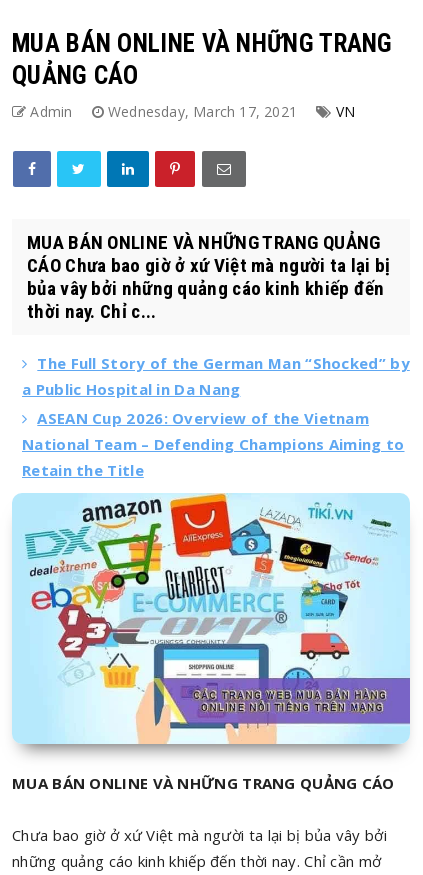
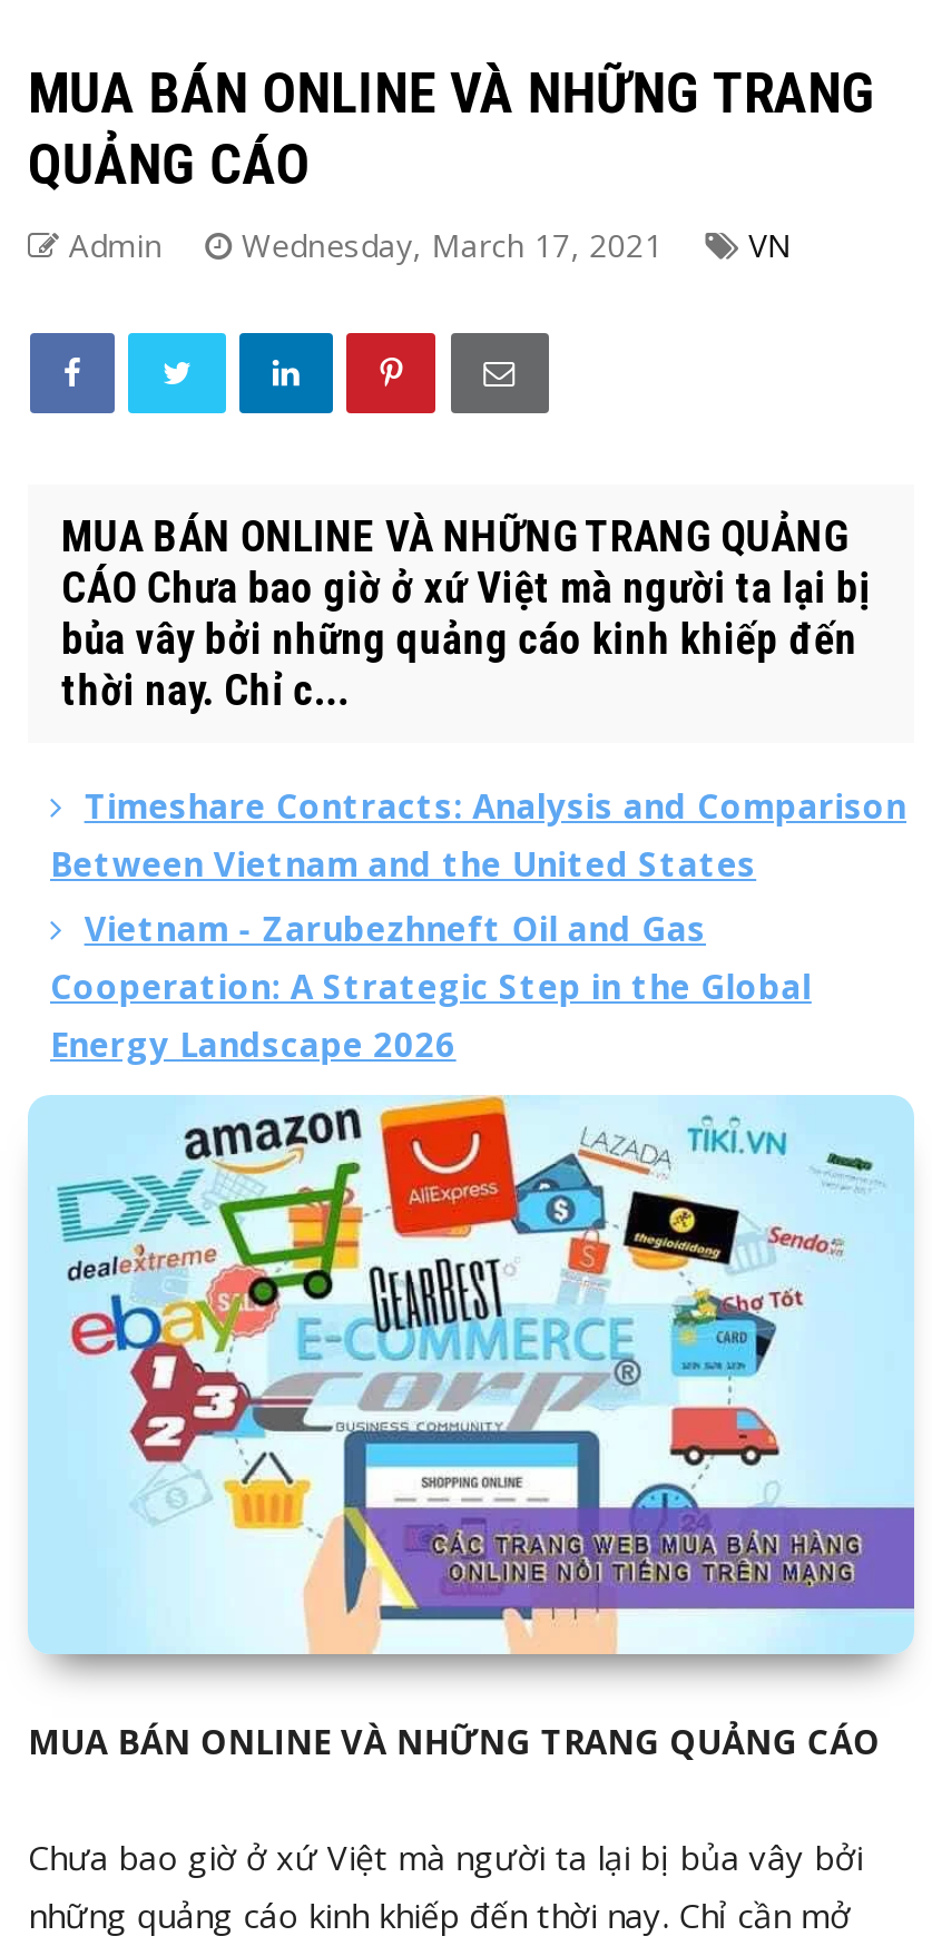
[22,353,410,480] The Full Story of the German Man “Shocked” by | a Public Hospital in Da Nang | ASEAN Cup 2026: Overview of the Vietnam | National Team – Defending Champions Aiming to | Retain the Title -> [50,783,906,1066] Timeshare Contracts: Analysis and Comparison | Between Vietnam and the United States | Vietnam - Zarubezhneft Oil and Gas | Cooperation: A Strategic Step in the Global | Energy Landscape 2026

